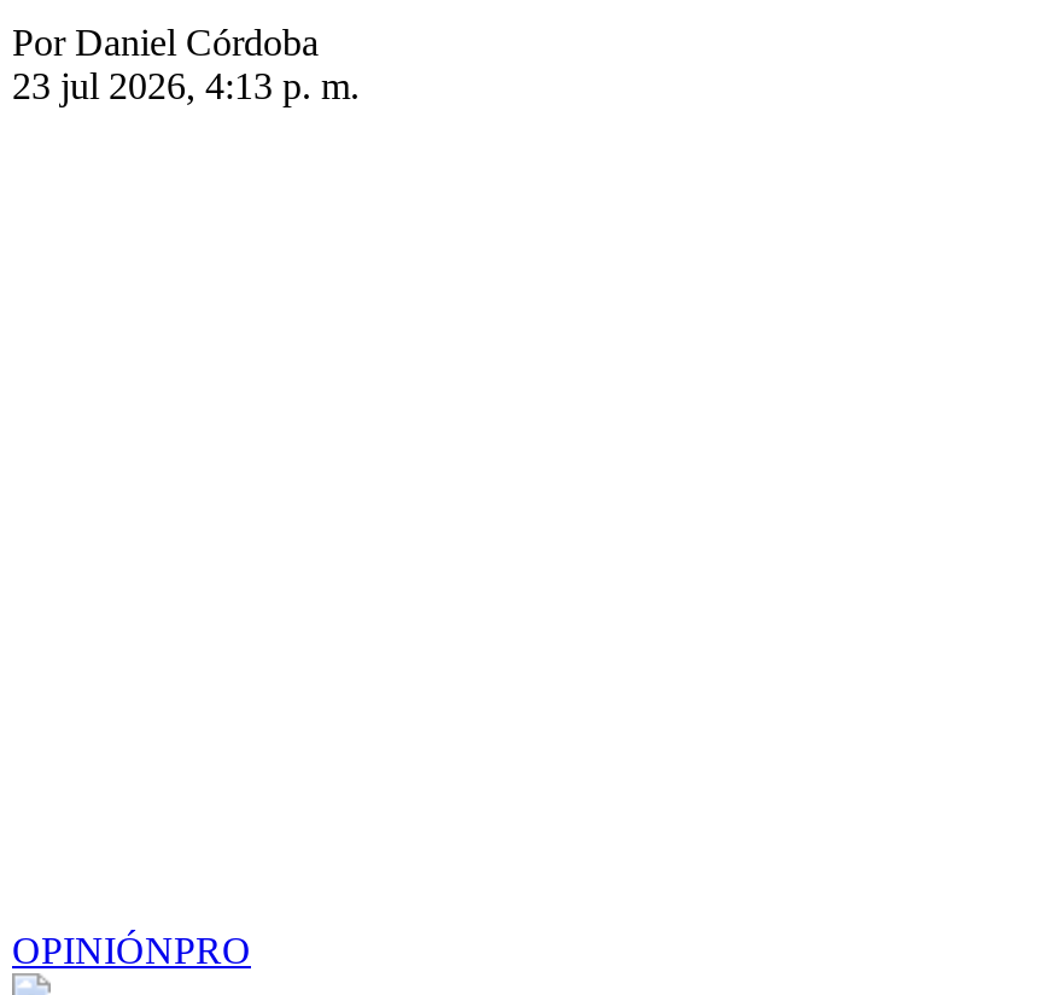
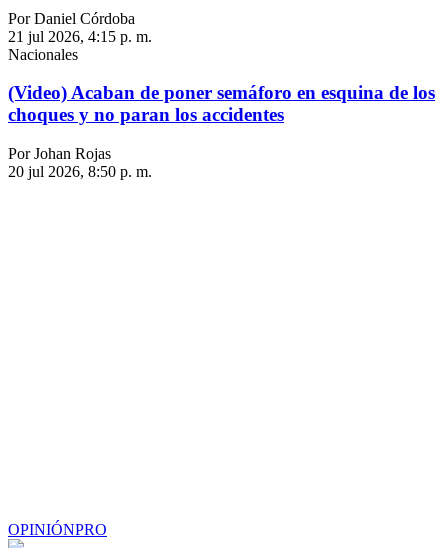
[12,65,360,107] 23 jul 2026, 4:13 p. m. -> [8,28,435,180] 21 jul 2026, 4:15 p. m. | Nacionales | (Video) Acaban de poner semáforo en esquina de los | choques y no paran los accidentes | Por Johan Rojas | 20 jul 2026, 8:50 p. m.

